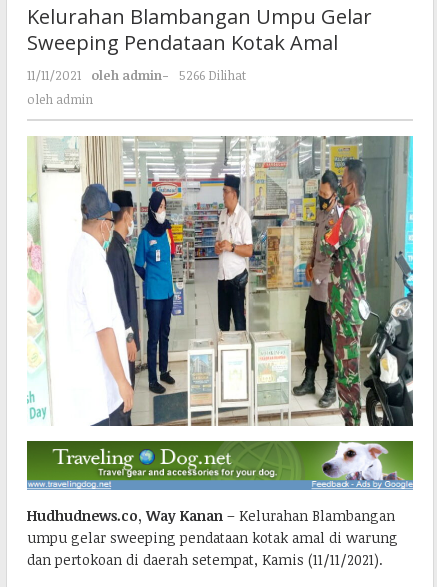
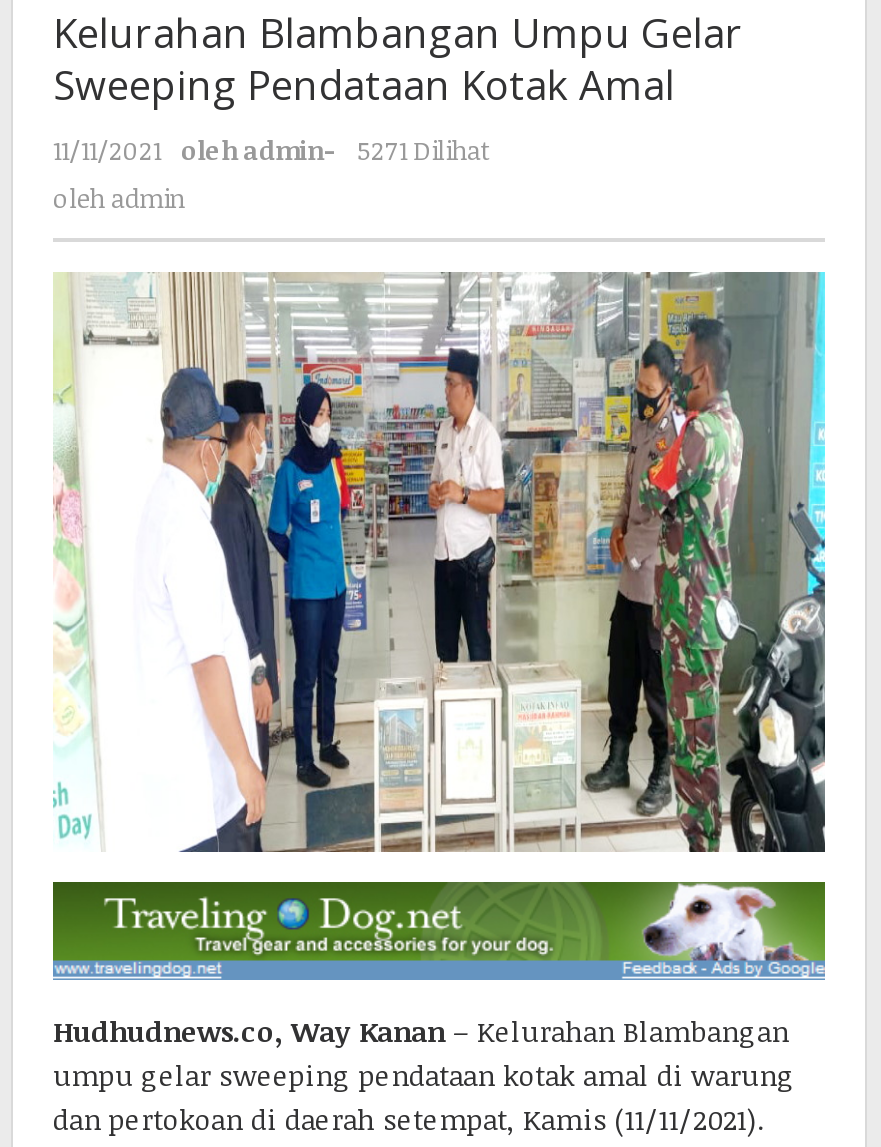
[27,66,246,84] 11/11/2021 olehadmin- 5266 Dilihat -> [53,132,489,168] 11/11/2021 olehadmin- 5271 Dilihat

